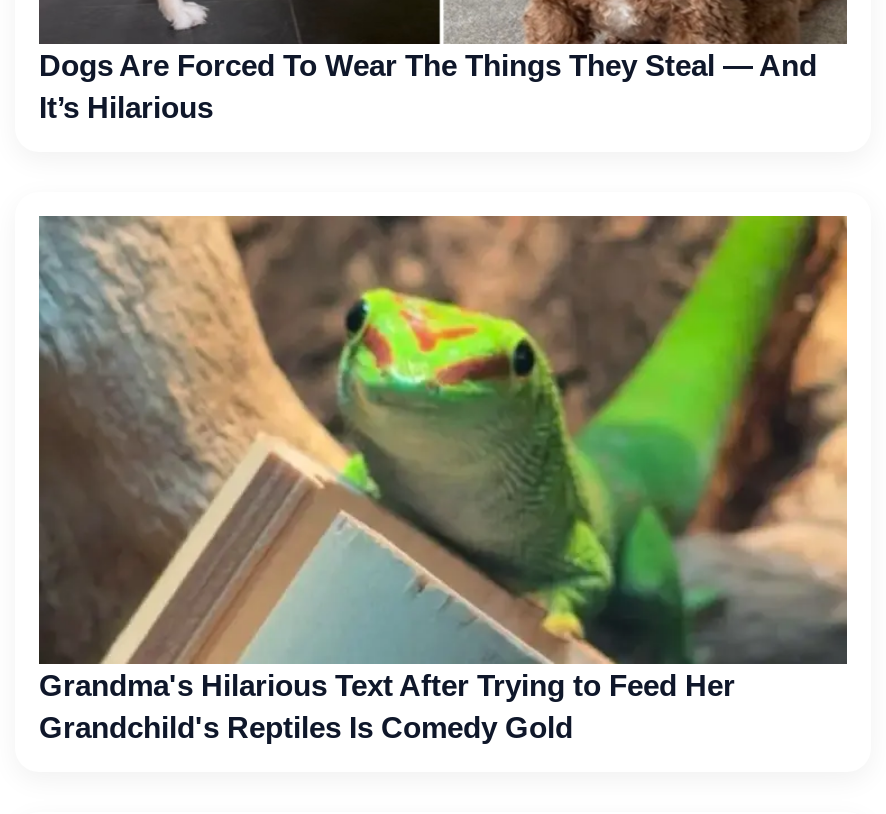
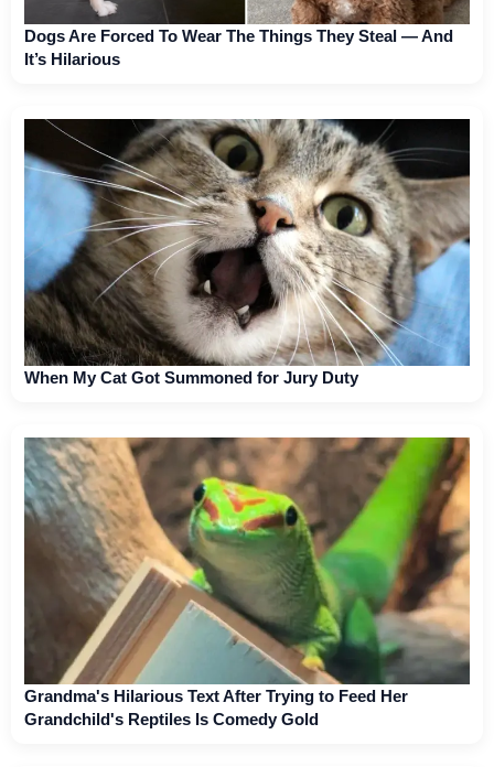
none -> [23,118,471,387] [image] | When My Cat Got Summoned for Jury Duty

